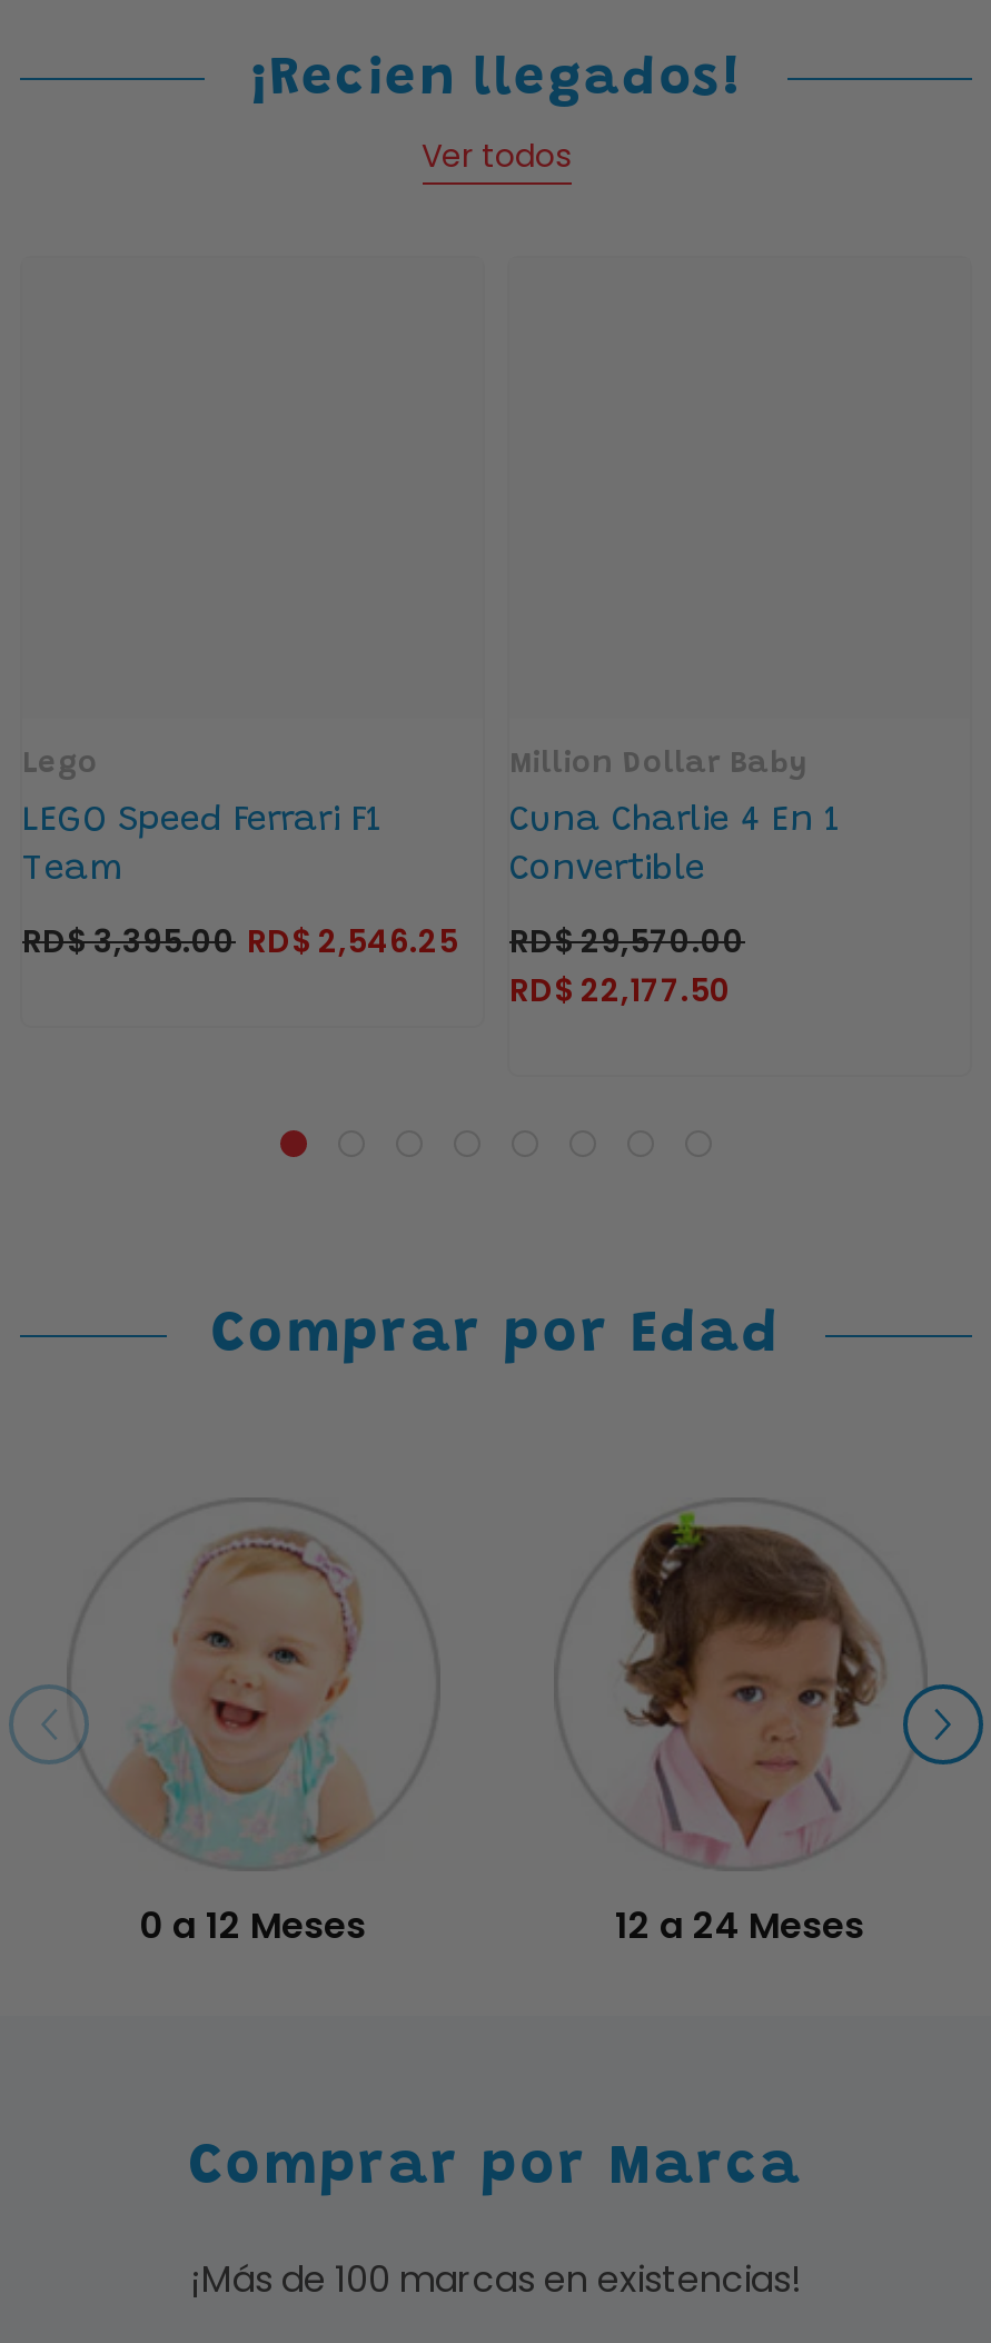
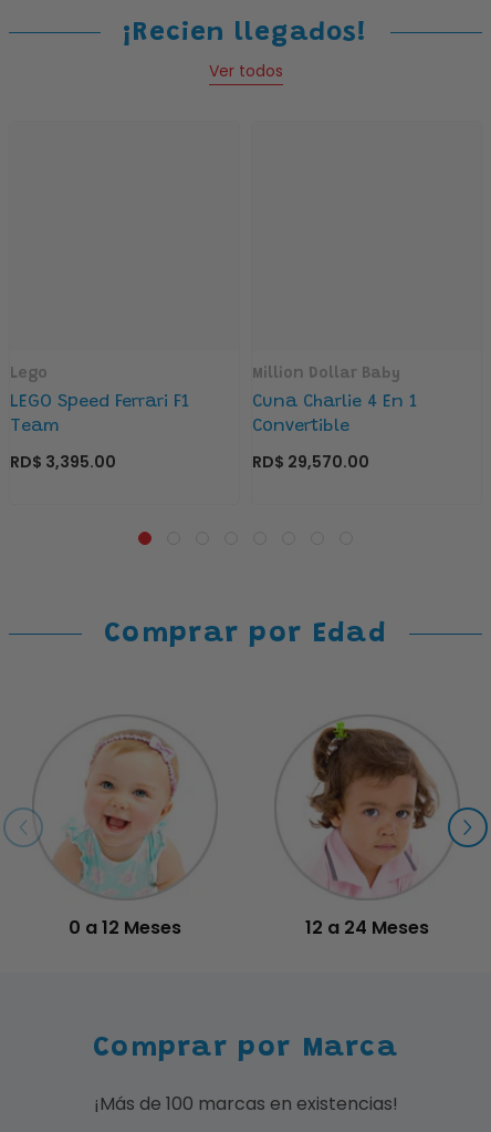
[22,919,458,963] RD$ 3,395.00 RD$ 2,546.25 -> [10,451,116,473] RD$ 3,395.00
[509,968,732,1012] RD$ 22,177.50 -> none

